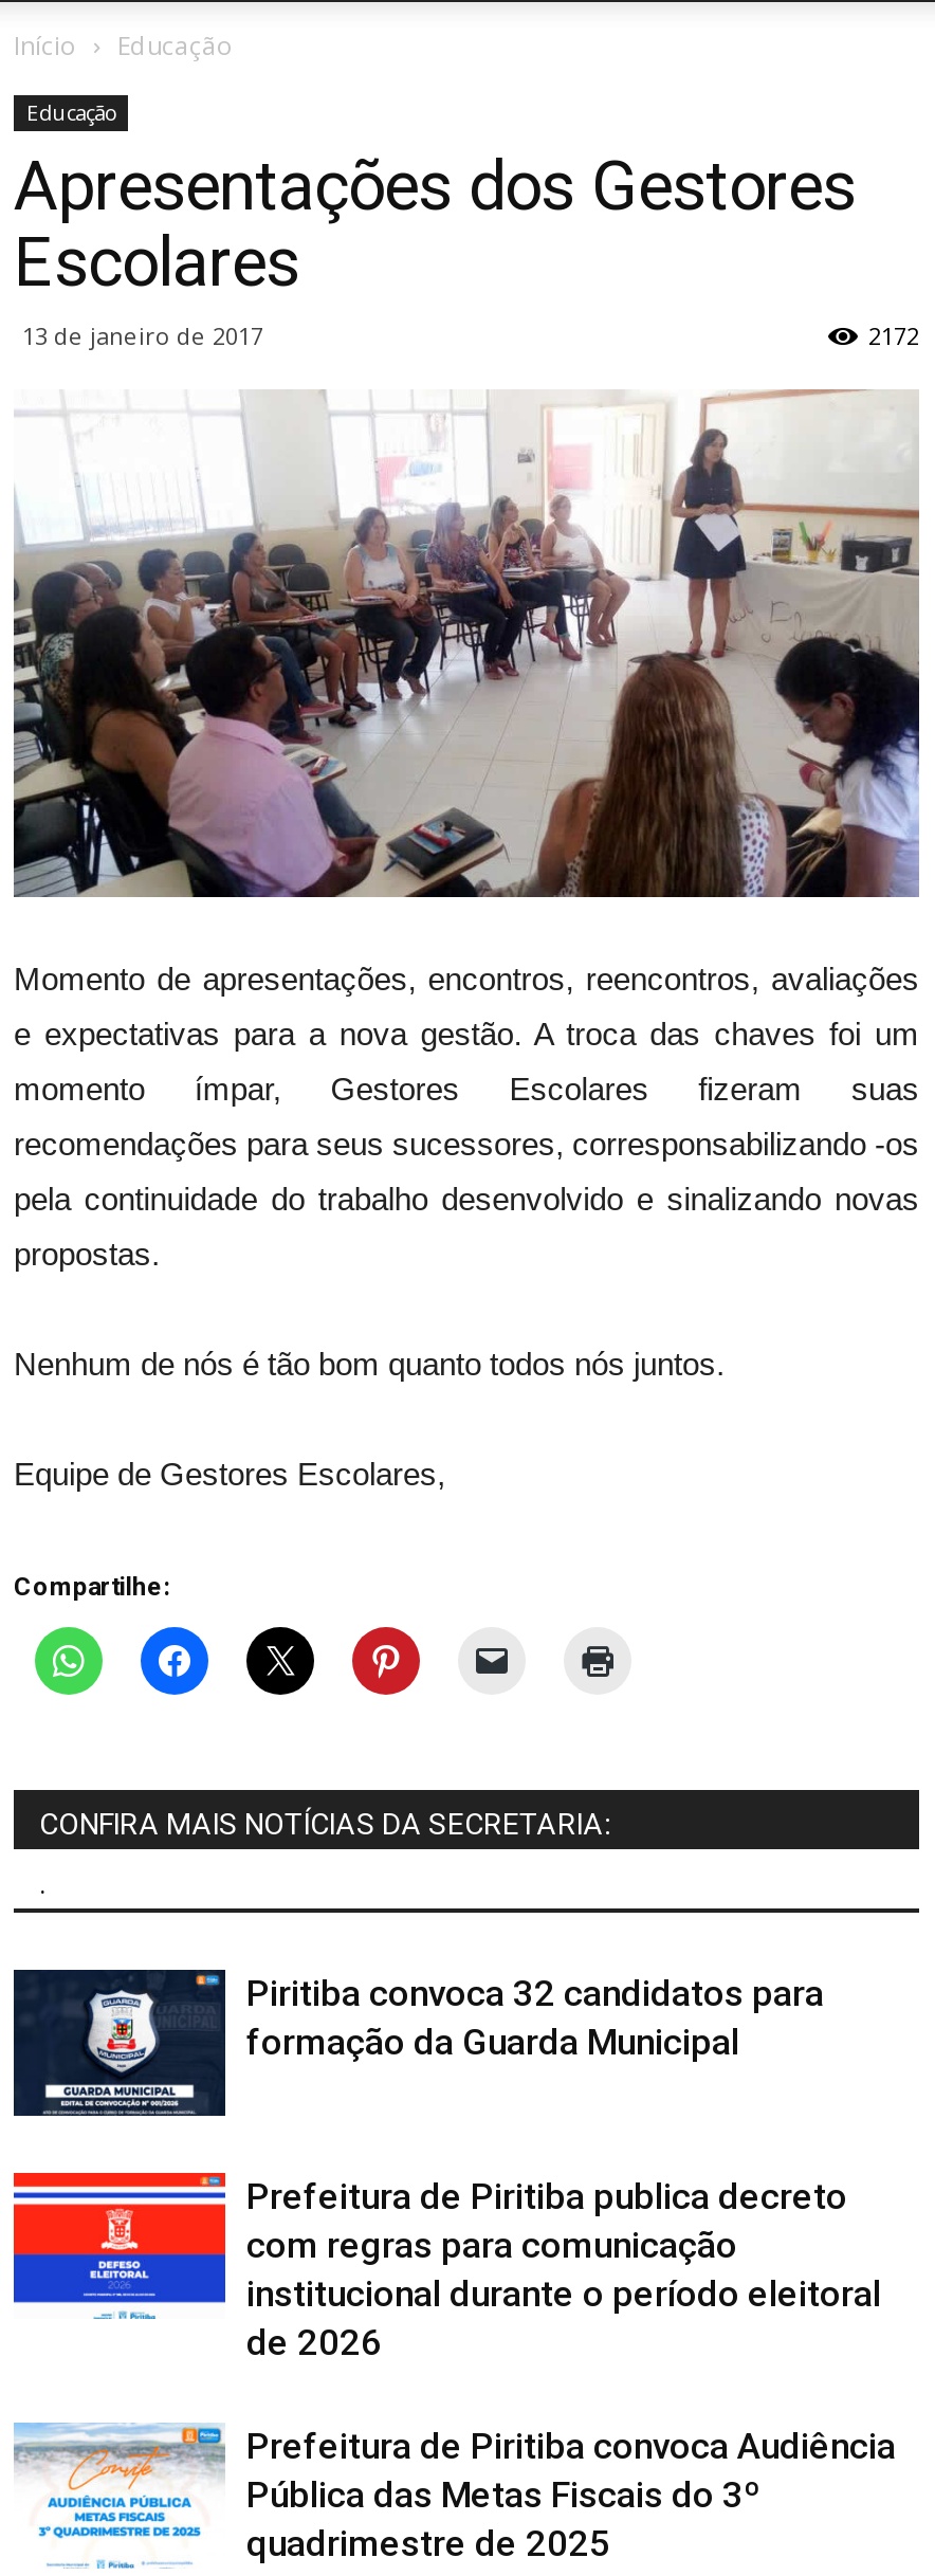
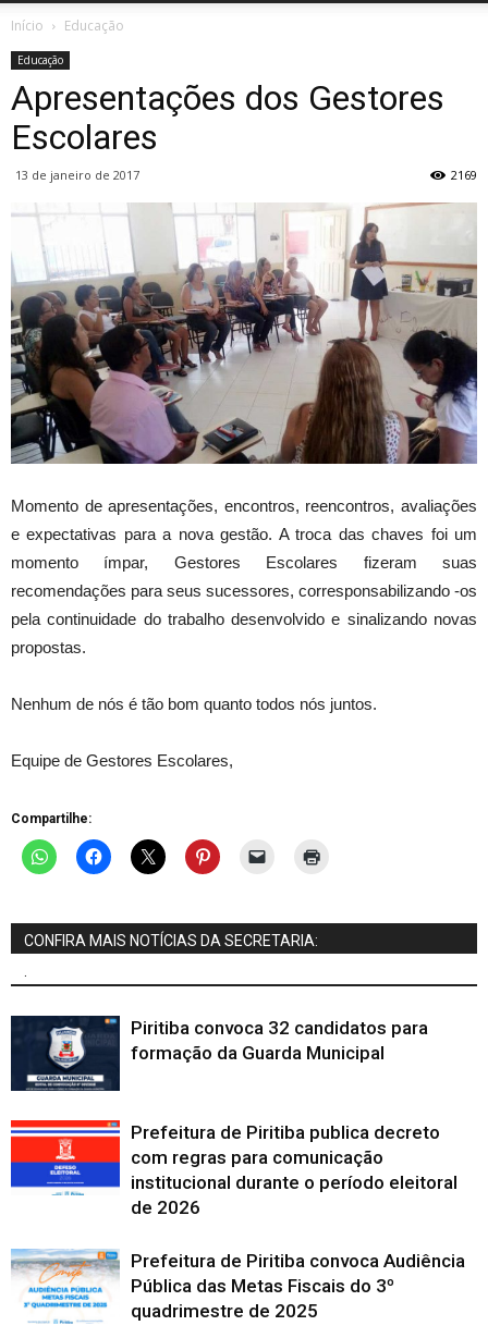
[868,319,919,351] 2172 -> [451,167,477,183] 2169

